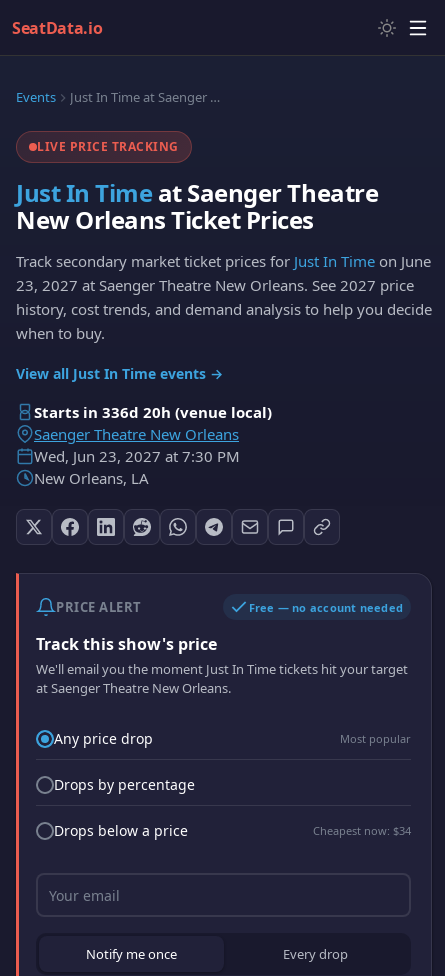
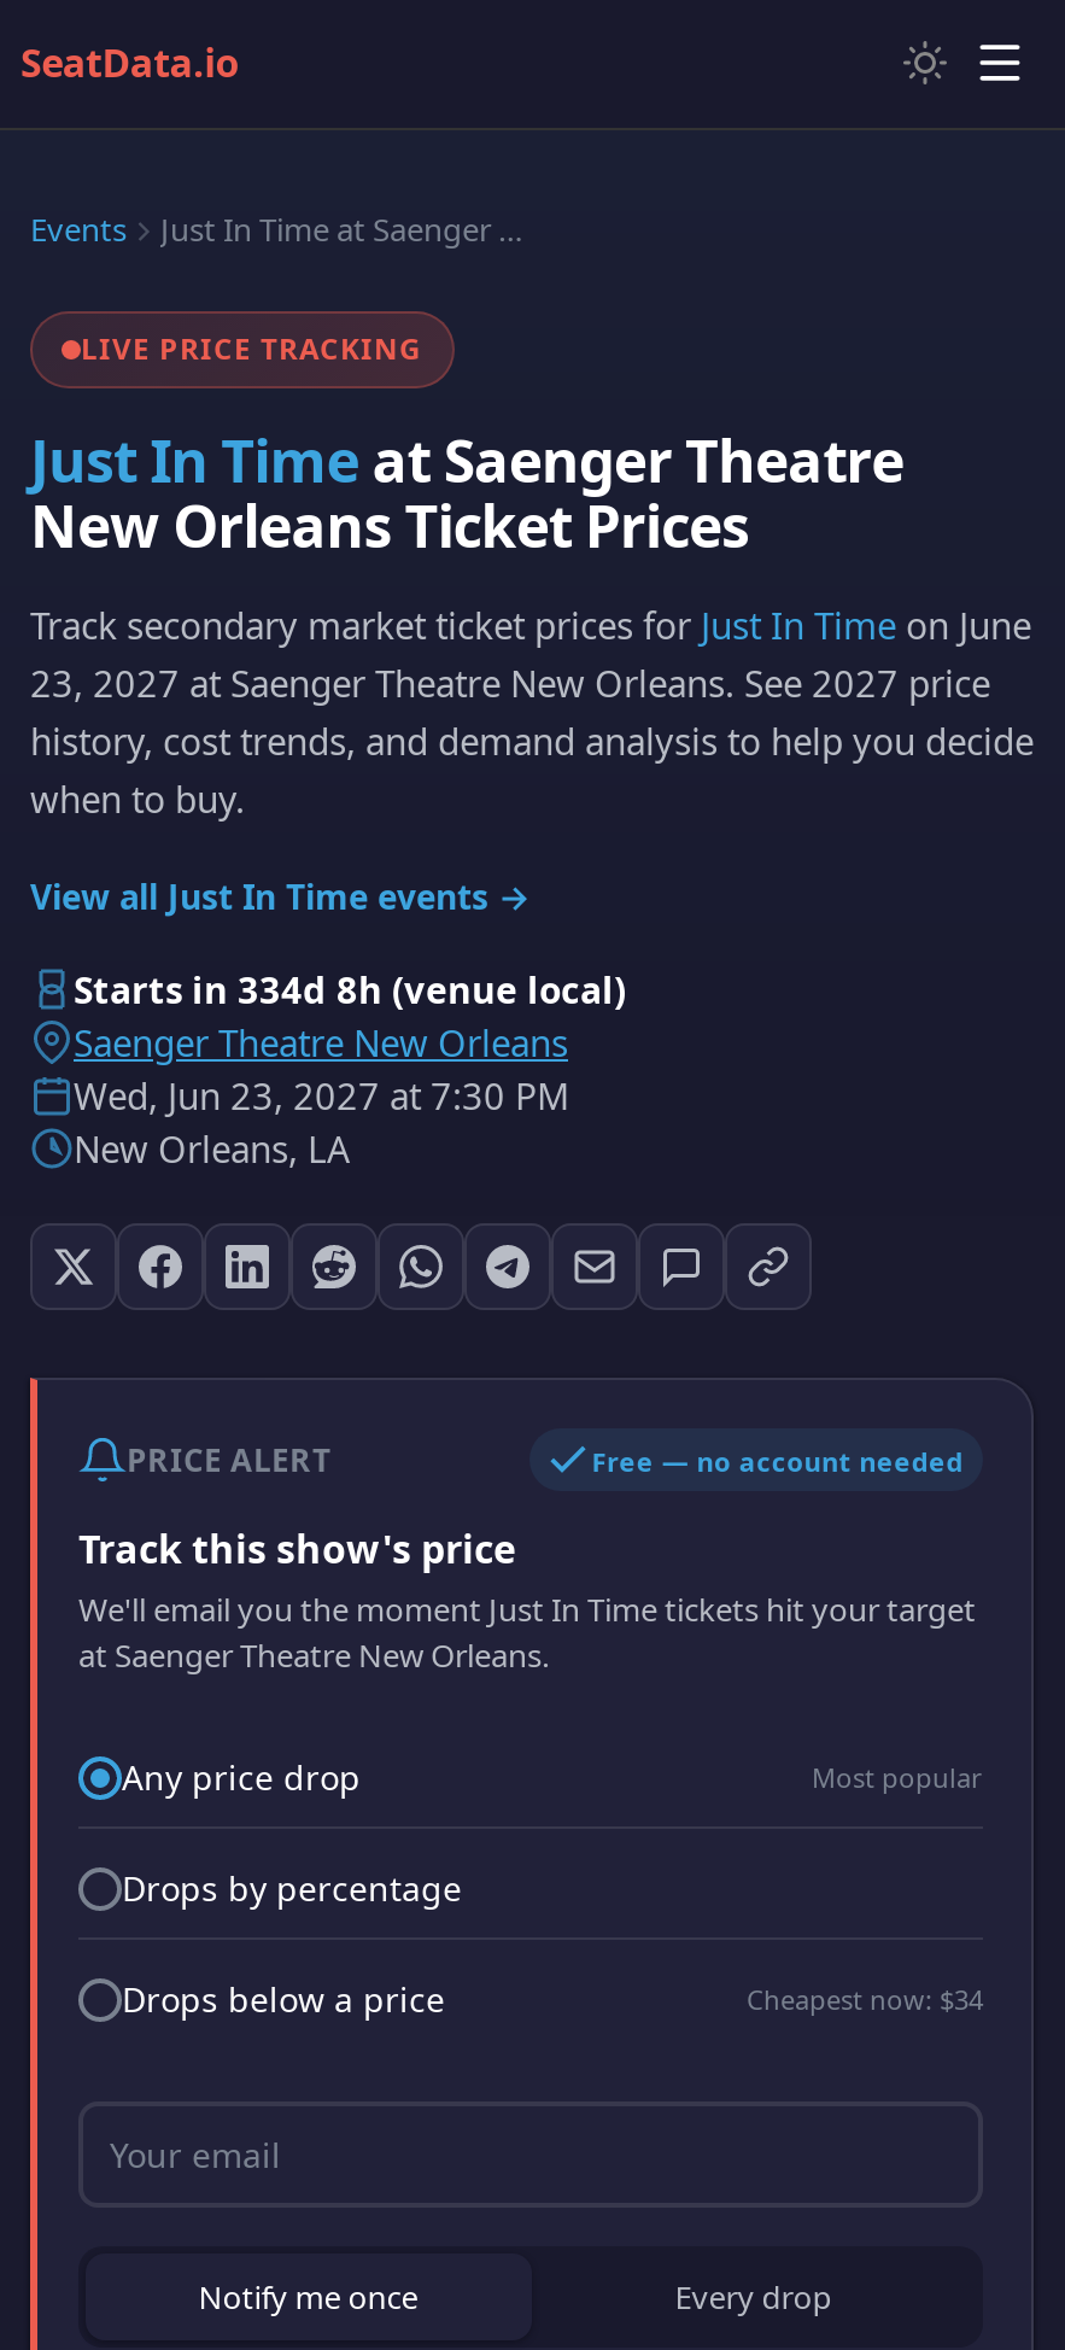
[34,402,272,422] Starts in 336d 20h (venue local) -> [74,965,626,1013] Starts in 334d 8h (venue local)

